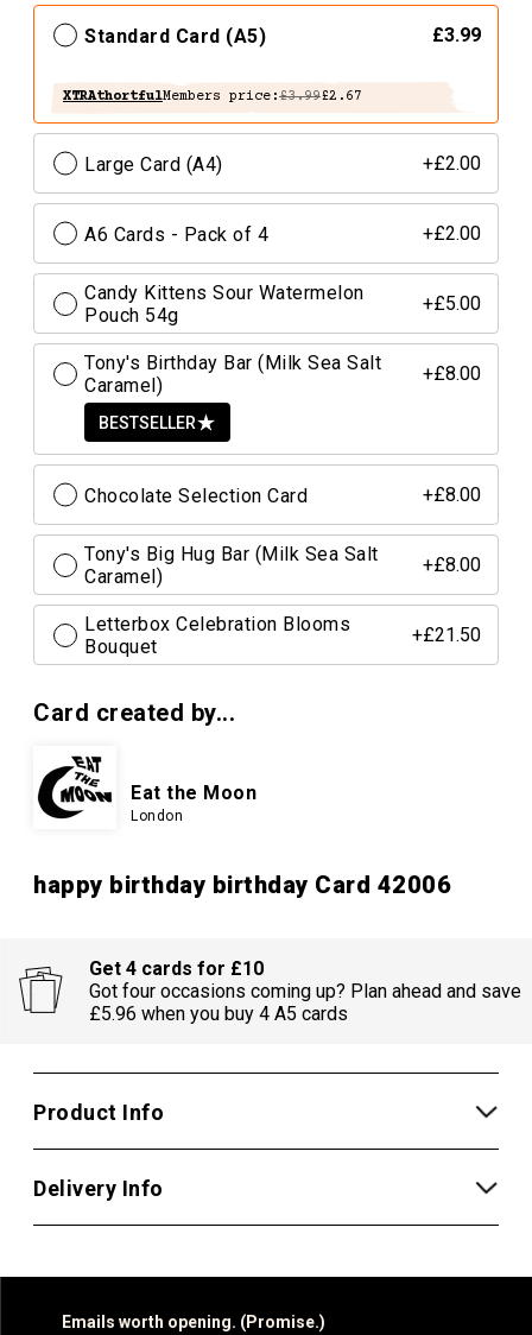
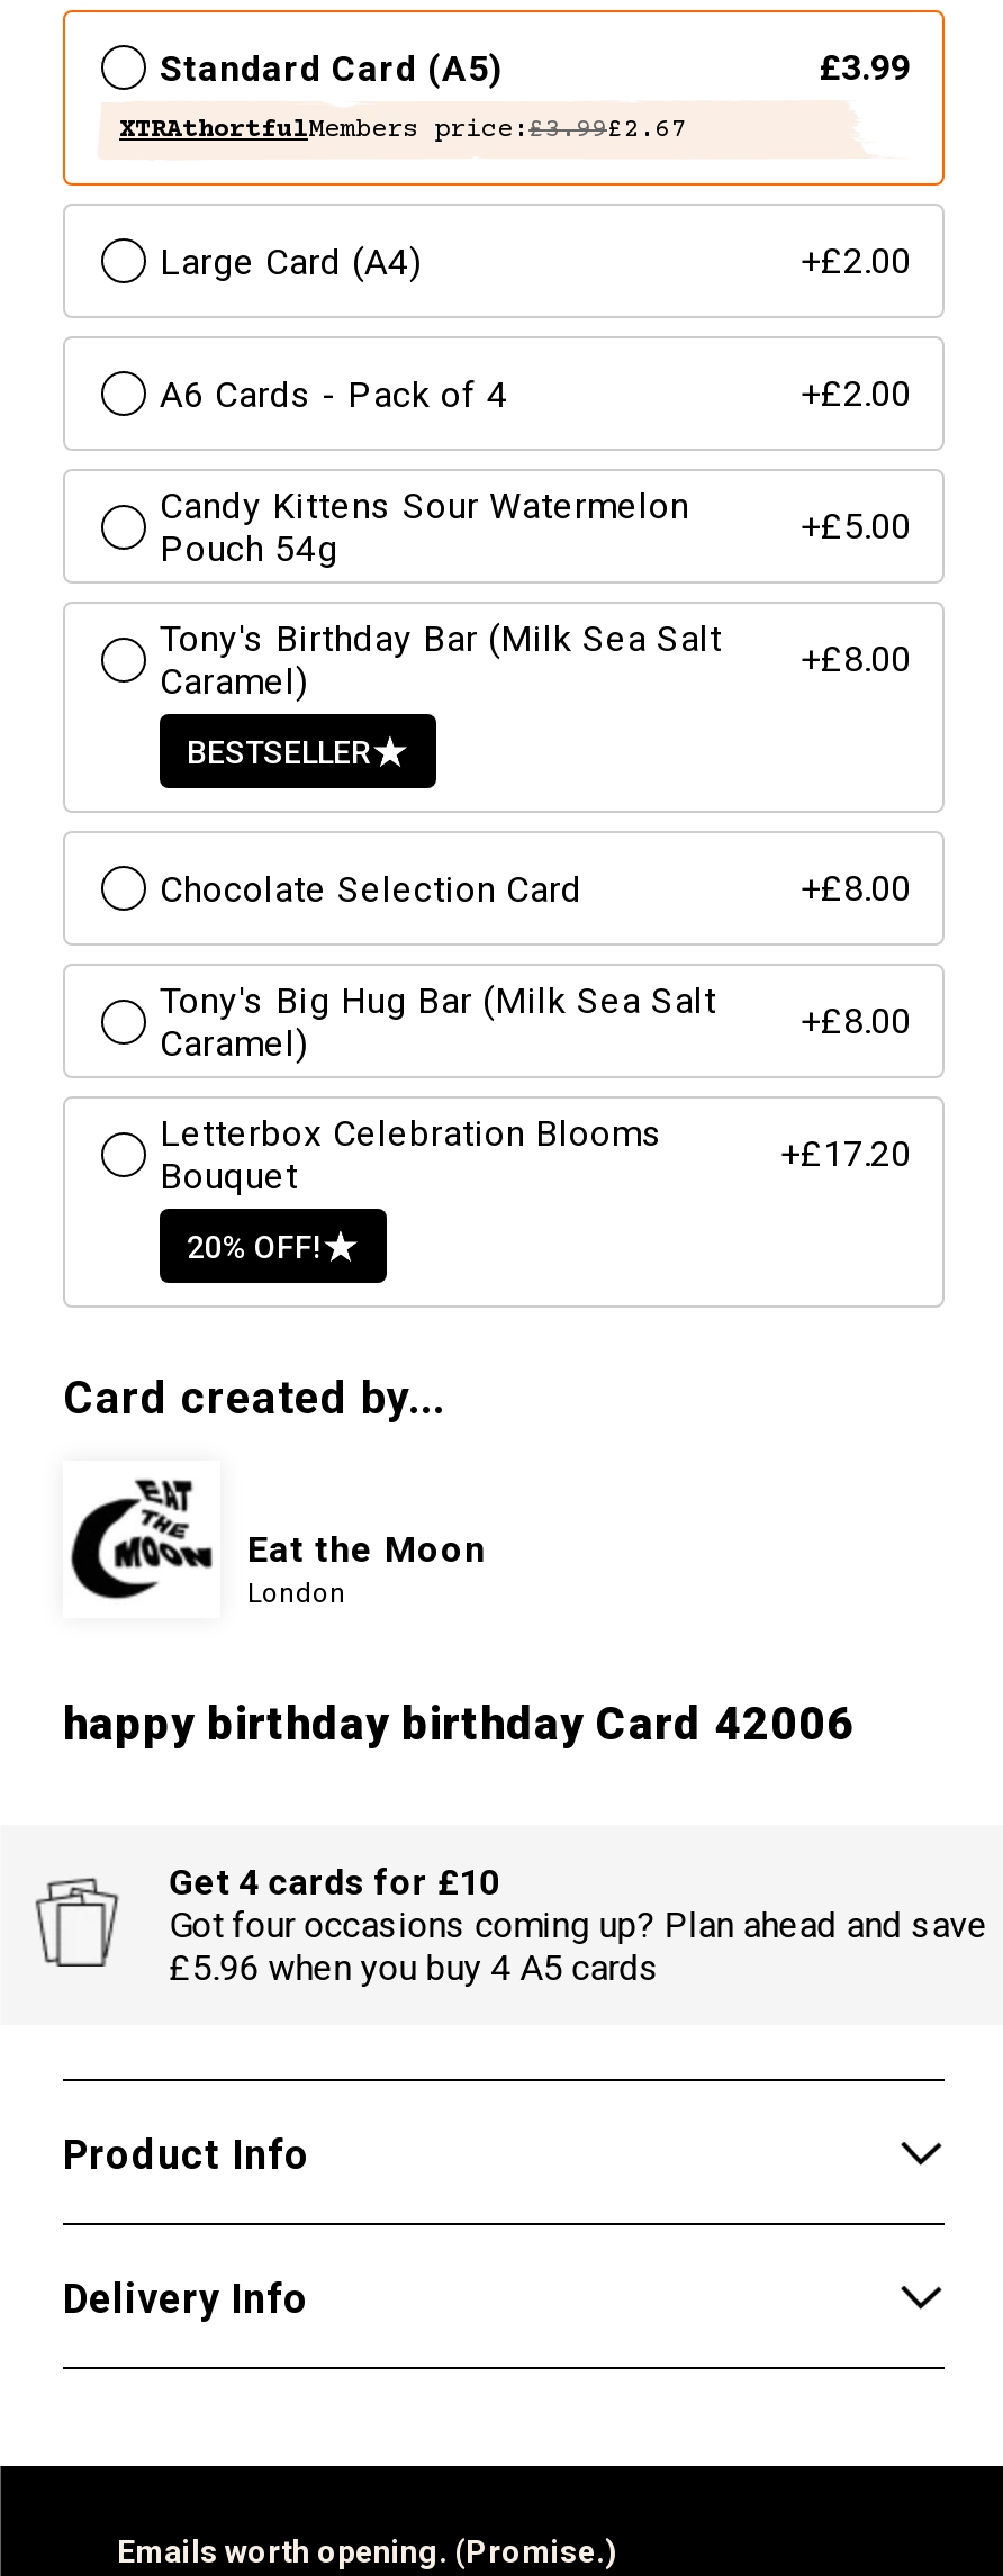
moved [63,89,362,105] -> [119,115,686,144]: XTRAthortfulMembers price: £3.99£2.67
moved [84,152,481,635] -> [160,239,911,1154]: Large Card (A4) | +£2.00 | A6 Cards - Pack of 4 | ... | +£8.00 | Letterbox Celebration Blooms
[412,624,481,646] +£21.50 -> [187,1132,911,1264] +£17.20 | 20% OFF!
moved [84,635,157,657] -> [160,1154,298,1196]: Bouquet

